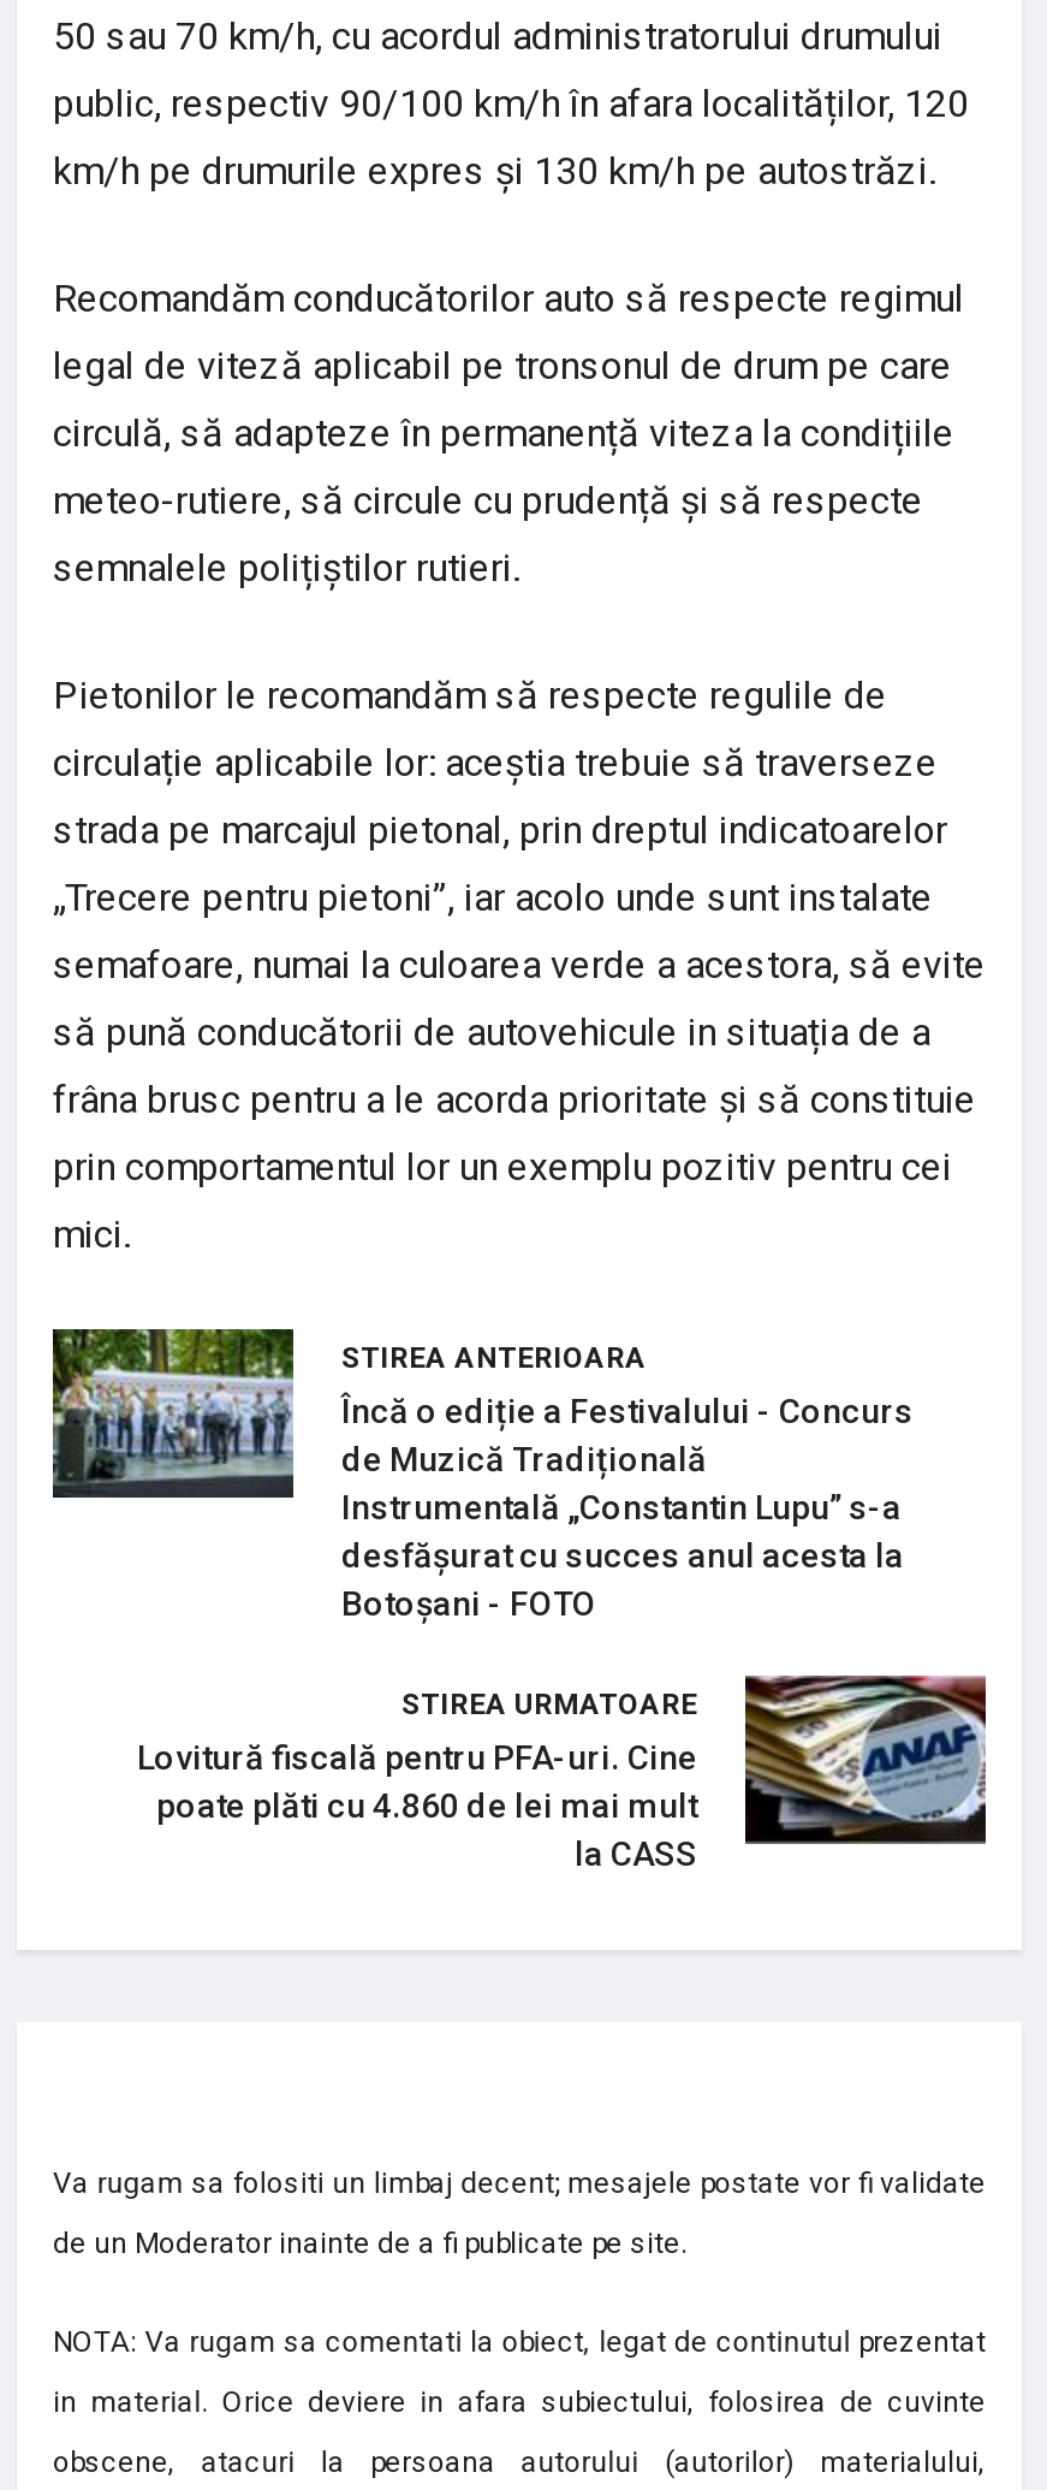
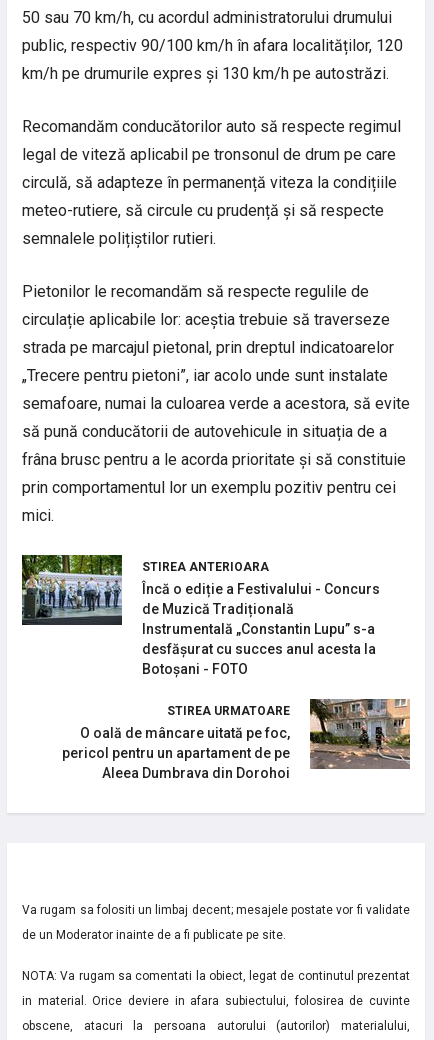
[137,1673,988,1872] [image] | Lovitură fiscală pentru PFA-uri. Cine | poate plăti cu 4.860 de lei mai mult | la CASS -> [62,698,411,780] [image] | O oală de mâncare uitată pe foc, | pericol pentru un apartament de pe | Aleea Dumbrava din Dorohoi

